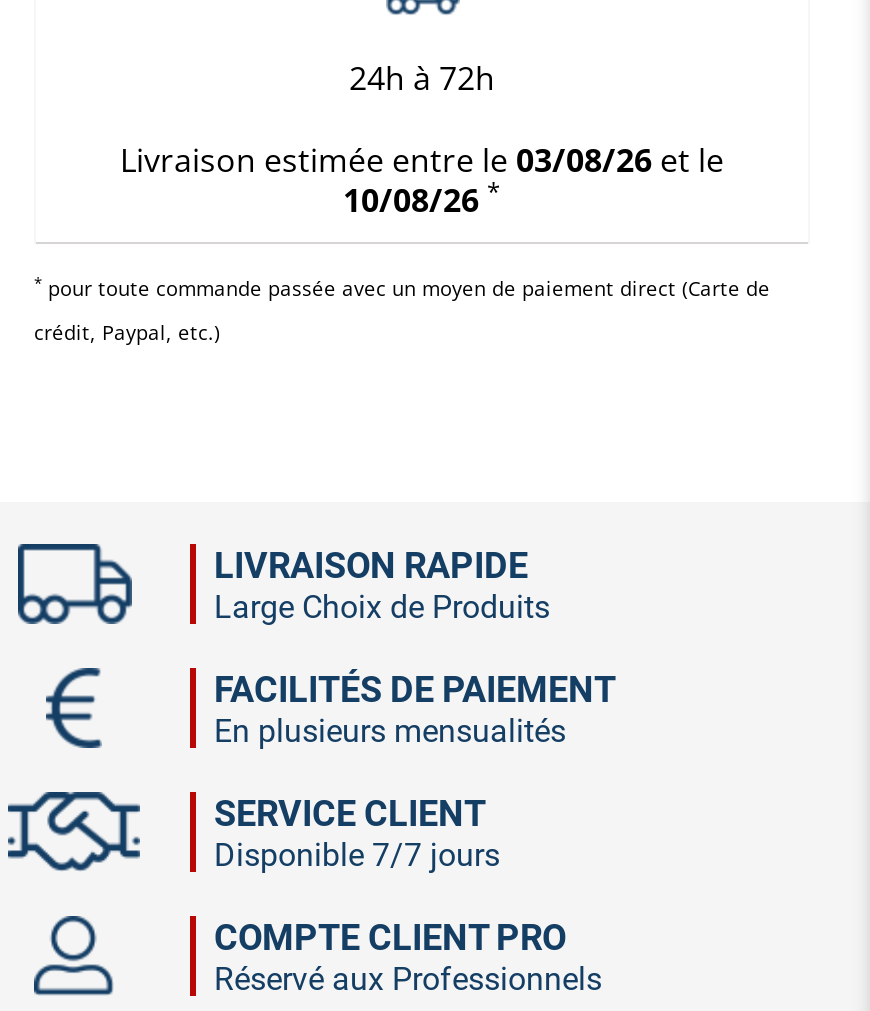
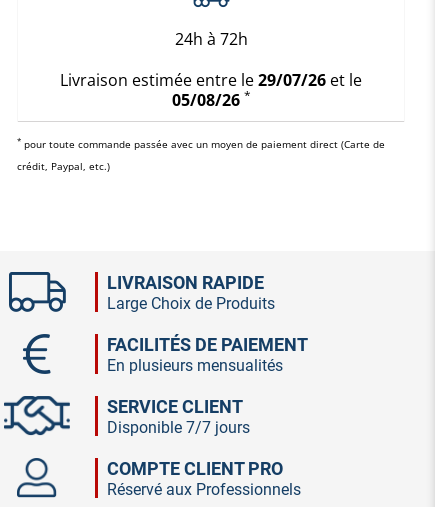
[120,137,724,181] Livraison estimée entre le 03/08/26 et le -> [60,68,362,90] Livraison estimée entre le 29/07/26 et le
[343,173,501,221] 10/08/26 * -> [171,86,250,110] 05/08/26 *

